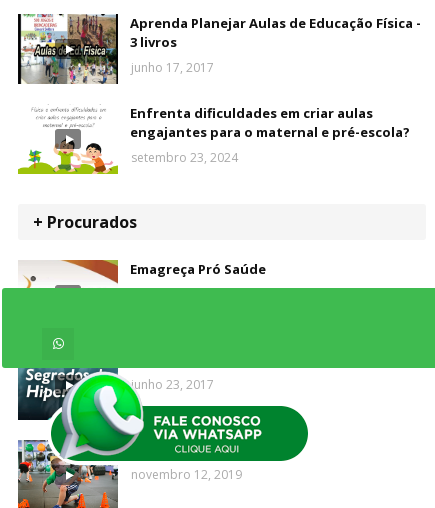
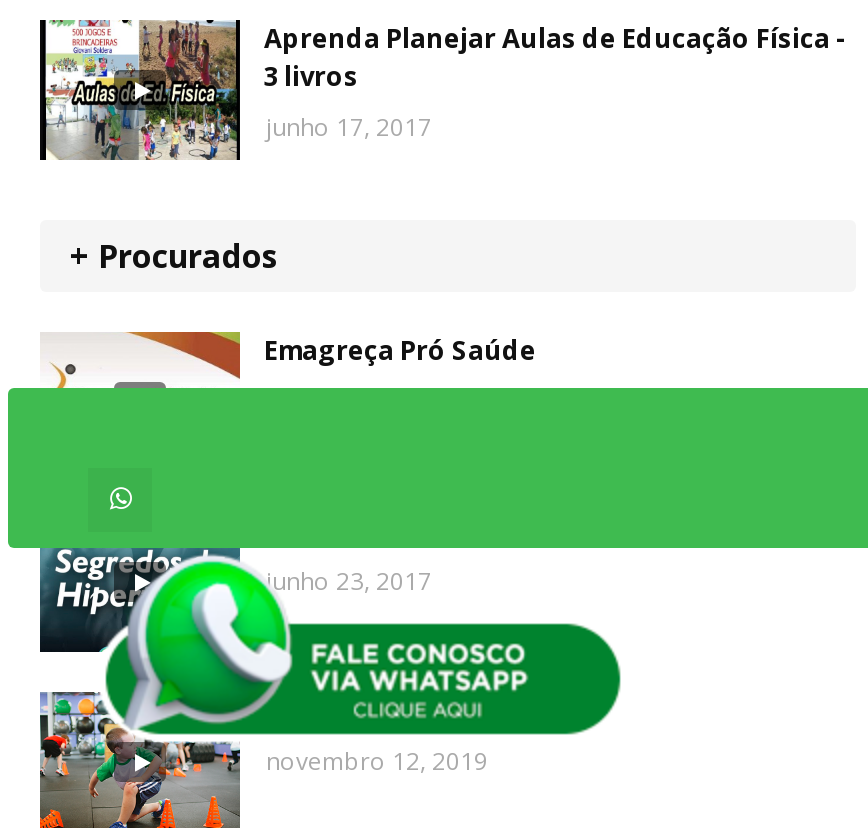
[17,104,410,175] [image] | Enfrenta dificuldades em criar aulas | engajantes para o maternal e pré-escola? | setembro 23, 2024 -> none

